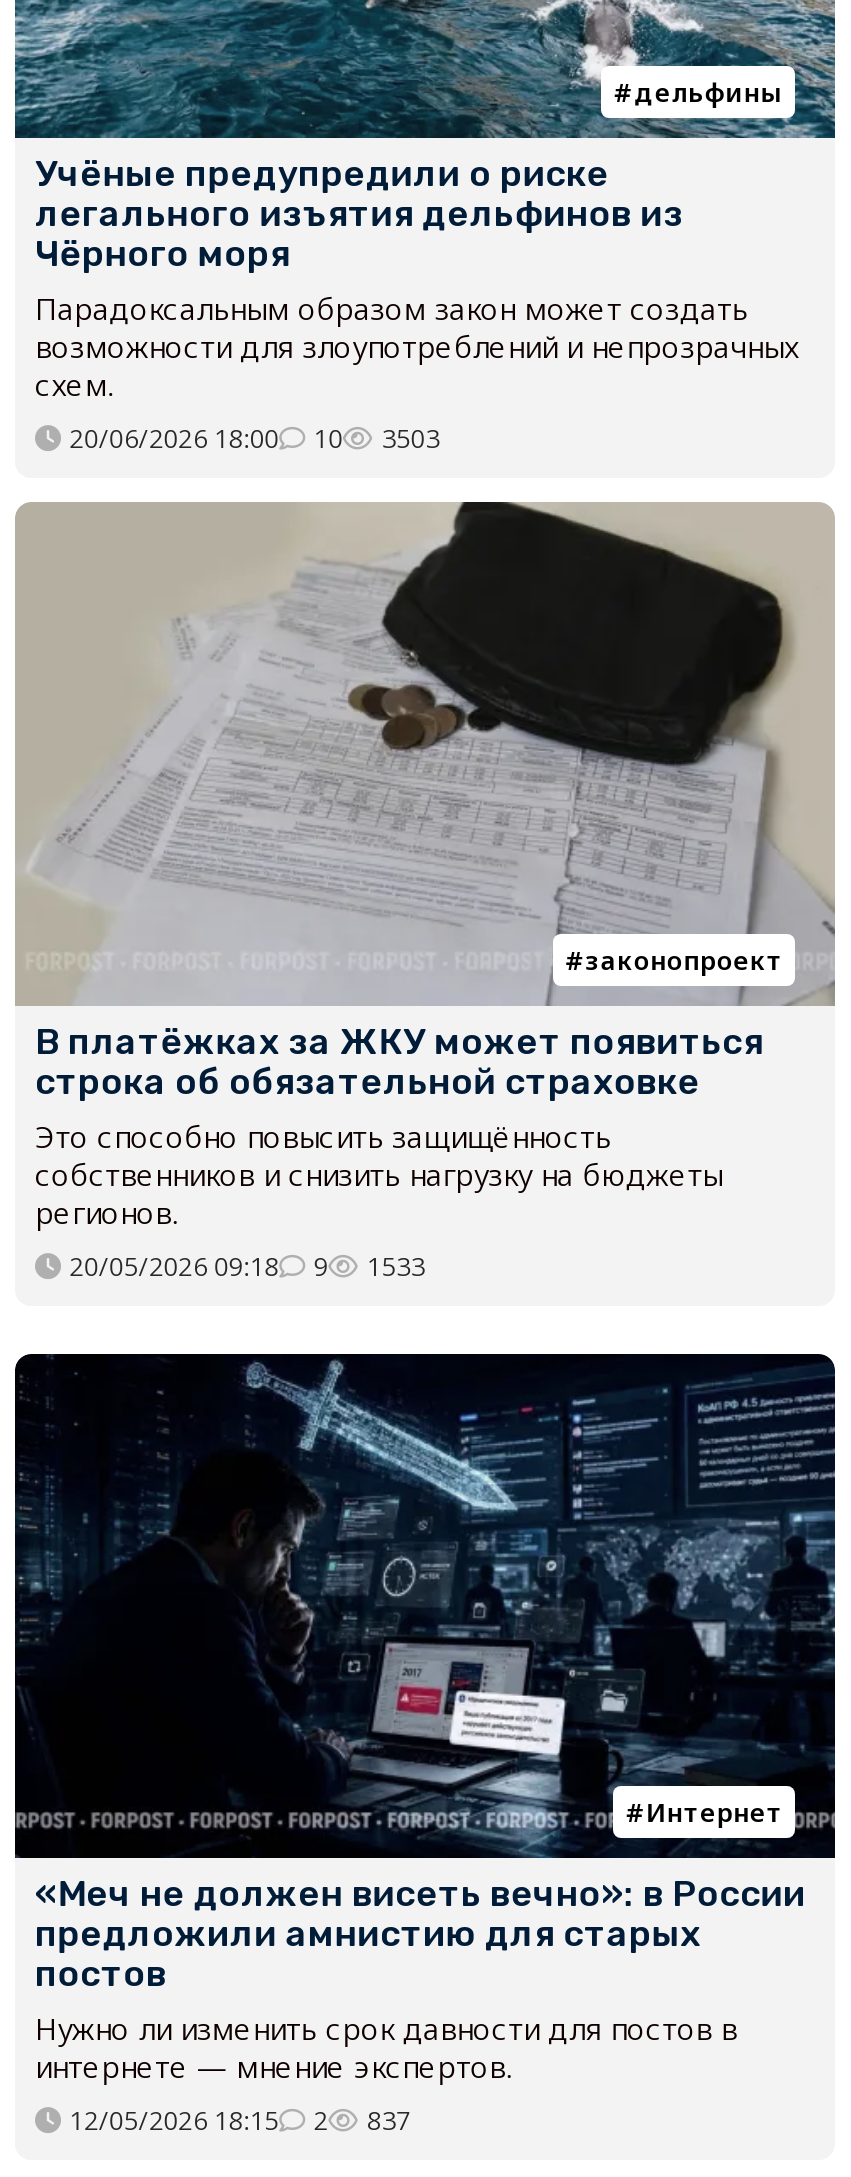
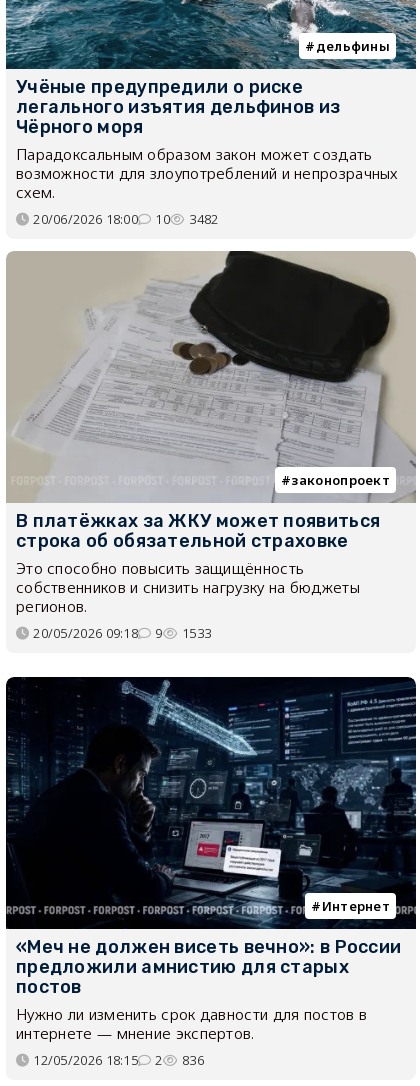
[70,420,440,456] 20/06/2026 18:00 10 3503 -> [33,210,218,228] 20/06/2026 18:00 10 3482
[70,2102,411,2138] 12/05/2026 18:15 2 837 -> [33,1051,204,1069] 12/05/2026 18:15 2 836

